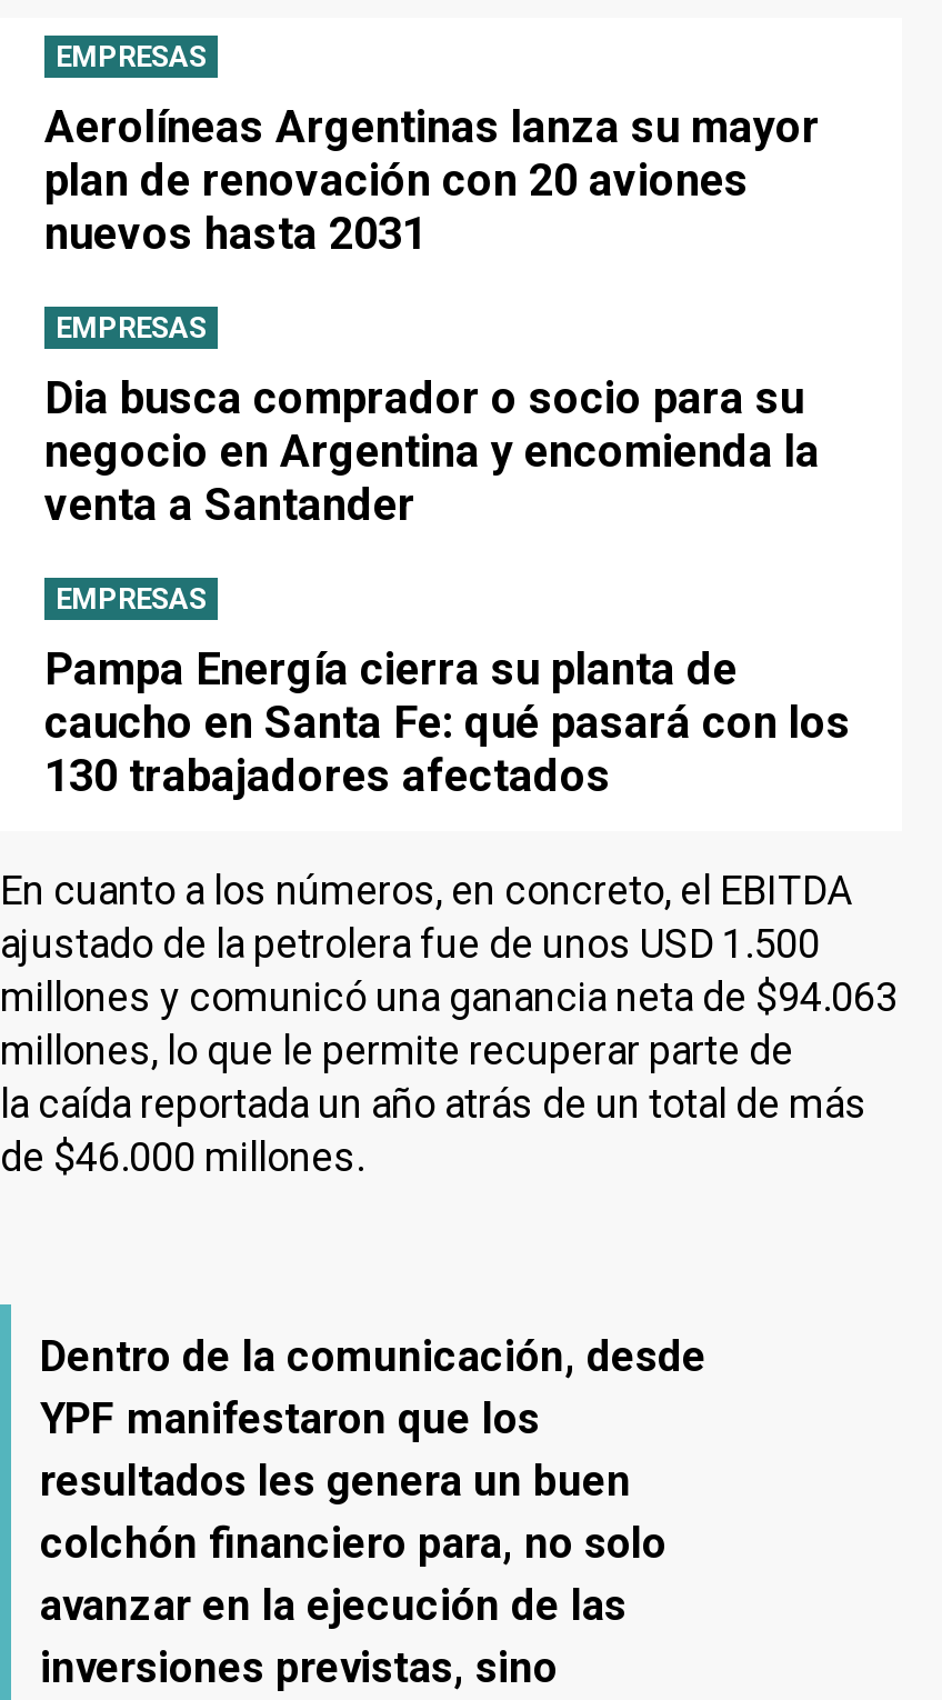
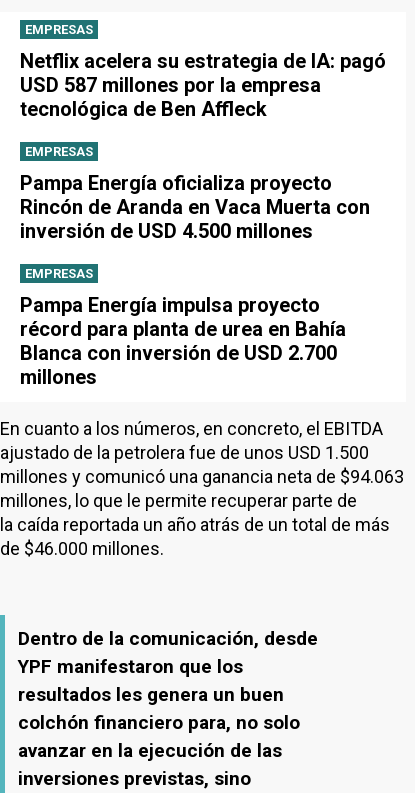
[44,100,820,260] Aerolíneas Argentinas lanza su mayor | plan de renovación con 20 aviones | nuevos hasta 2031 -> [20,49,386,121] Netflix acelera su estrategia de IA: pagó | USD 587 millones por la empresa | tecnológica de Ben Affleck
[44,371,820,531] Dia busca comprador o socio para su | negocio en Argentina y encomienda la | venta a Santander -> [20,171,370,243] Pampa Energía oficializa proyecto | Rincón de Aranda en Vaca Muerta con | inversión de USD 4.500 millones
[44,642,851,802] Pampa Energía cierra su planta de | caucho en Santa Fe: qué pasará con los | 130 trabajadores afectados -> [20,293,346,389] Pampa Energía impulsa proyecto | récord para planta de urea en Bahía | Blanca con inversión de USD 2.700 | millones

